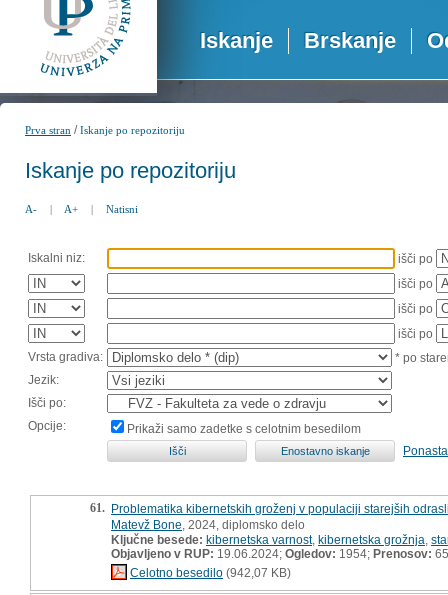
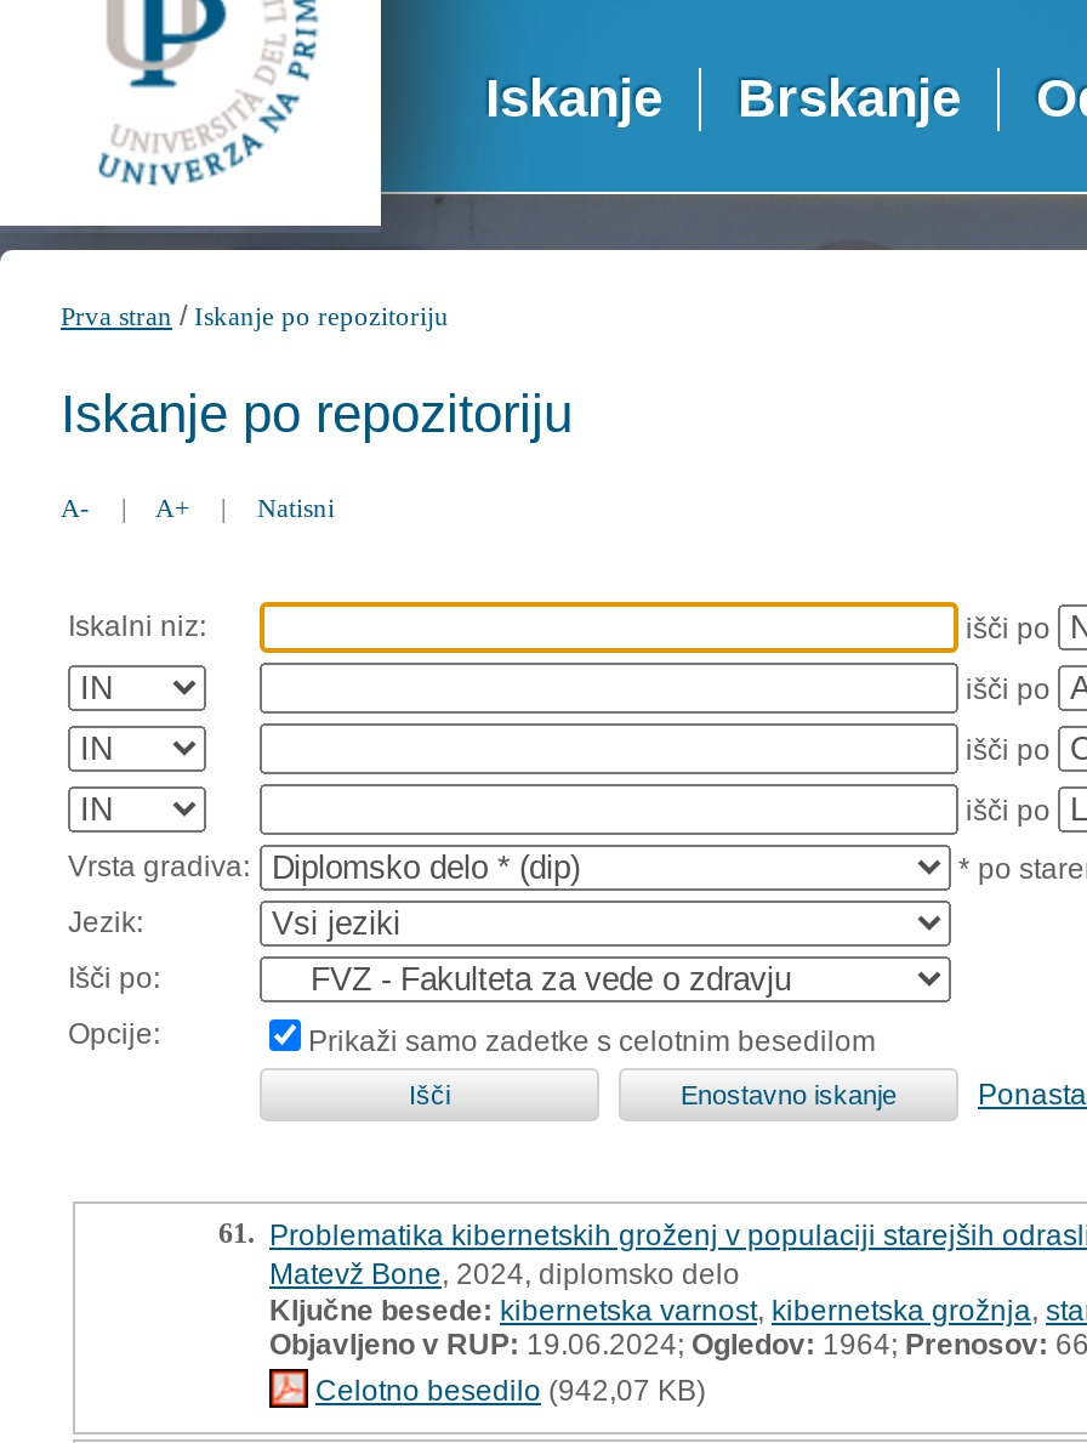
[111,546,448,560] Objavljeno v RUP:19.06.2024;Ogledov:1954;Prenosov:65 -> [269,1326,1087,1360] Objavljeno v RUP:19.06.2024;Ogledov:1964;Prenosov:66

